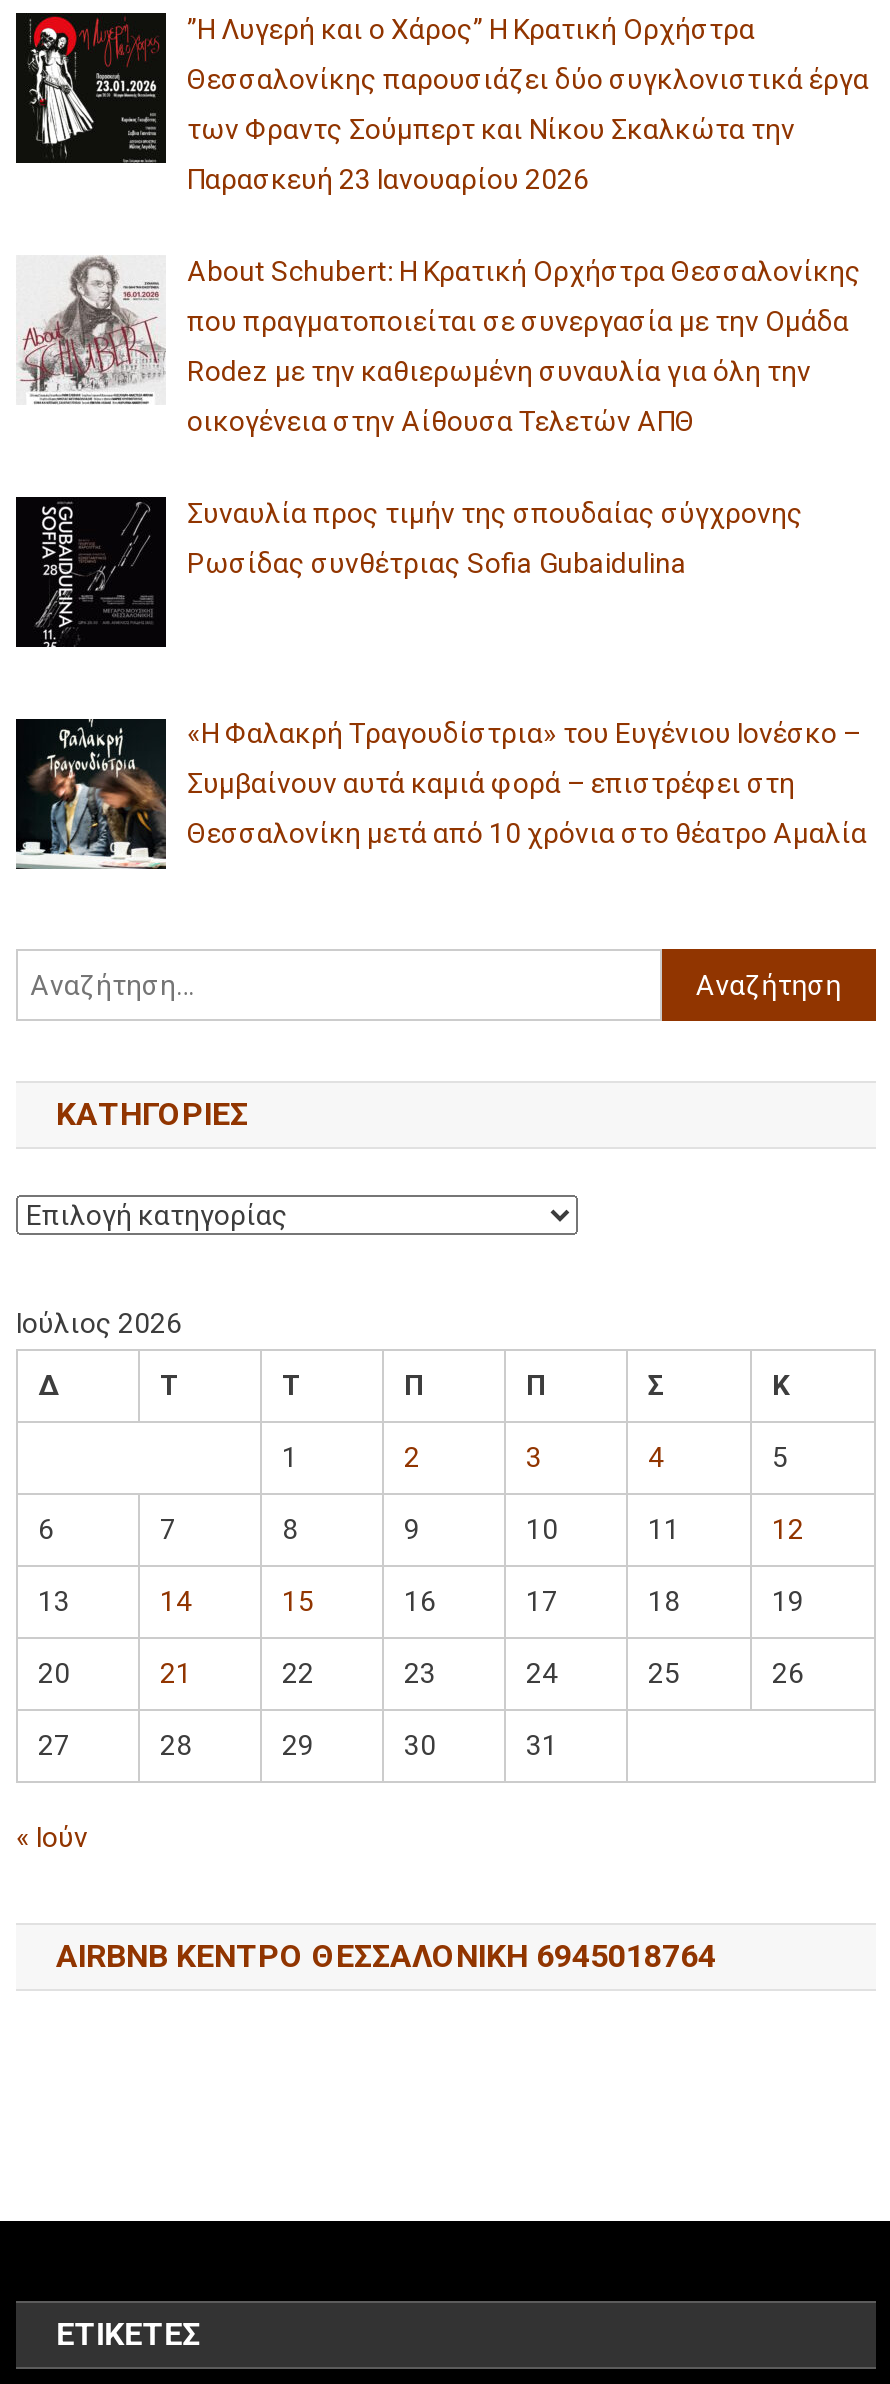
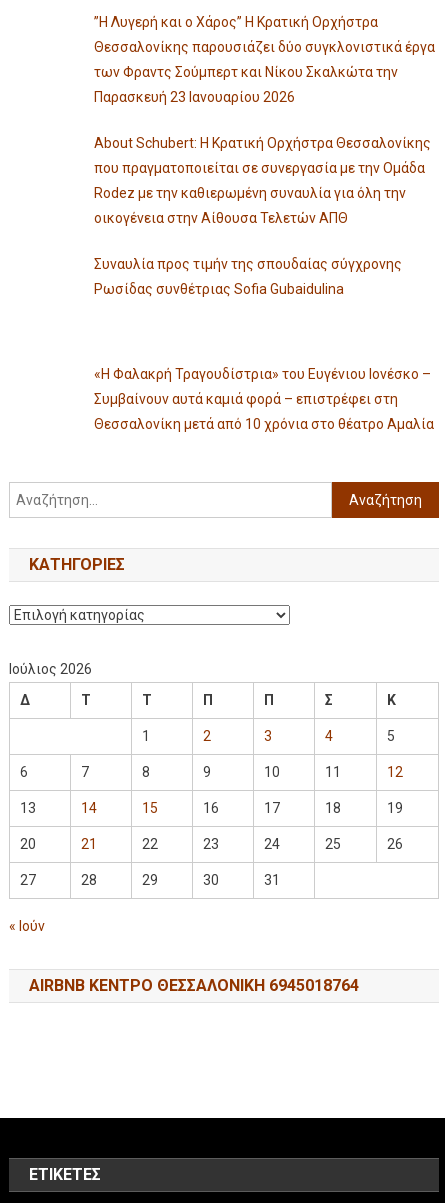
[14,11,168,165] [image] -> none
[18,255,166,405] [image] -> none
[14,495,168,649] [image] -> none
[14,717,168,871] [image] -> none

